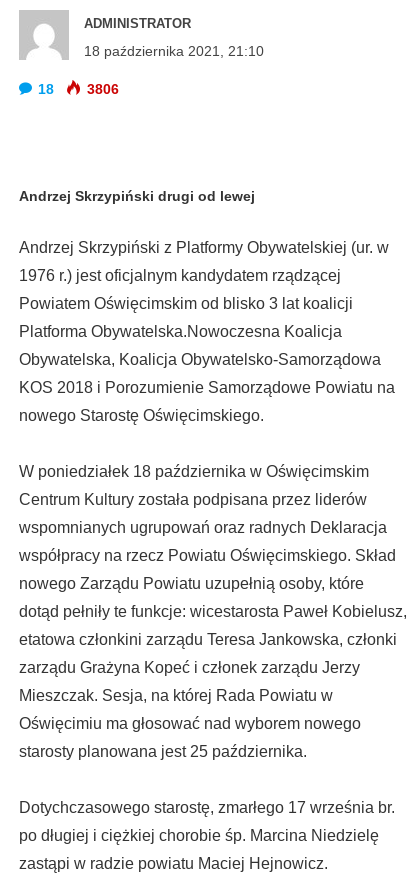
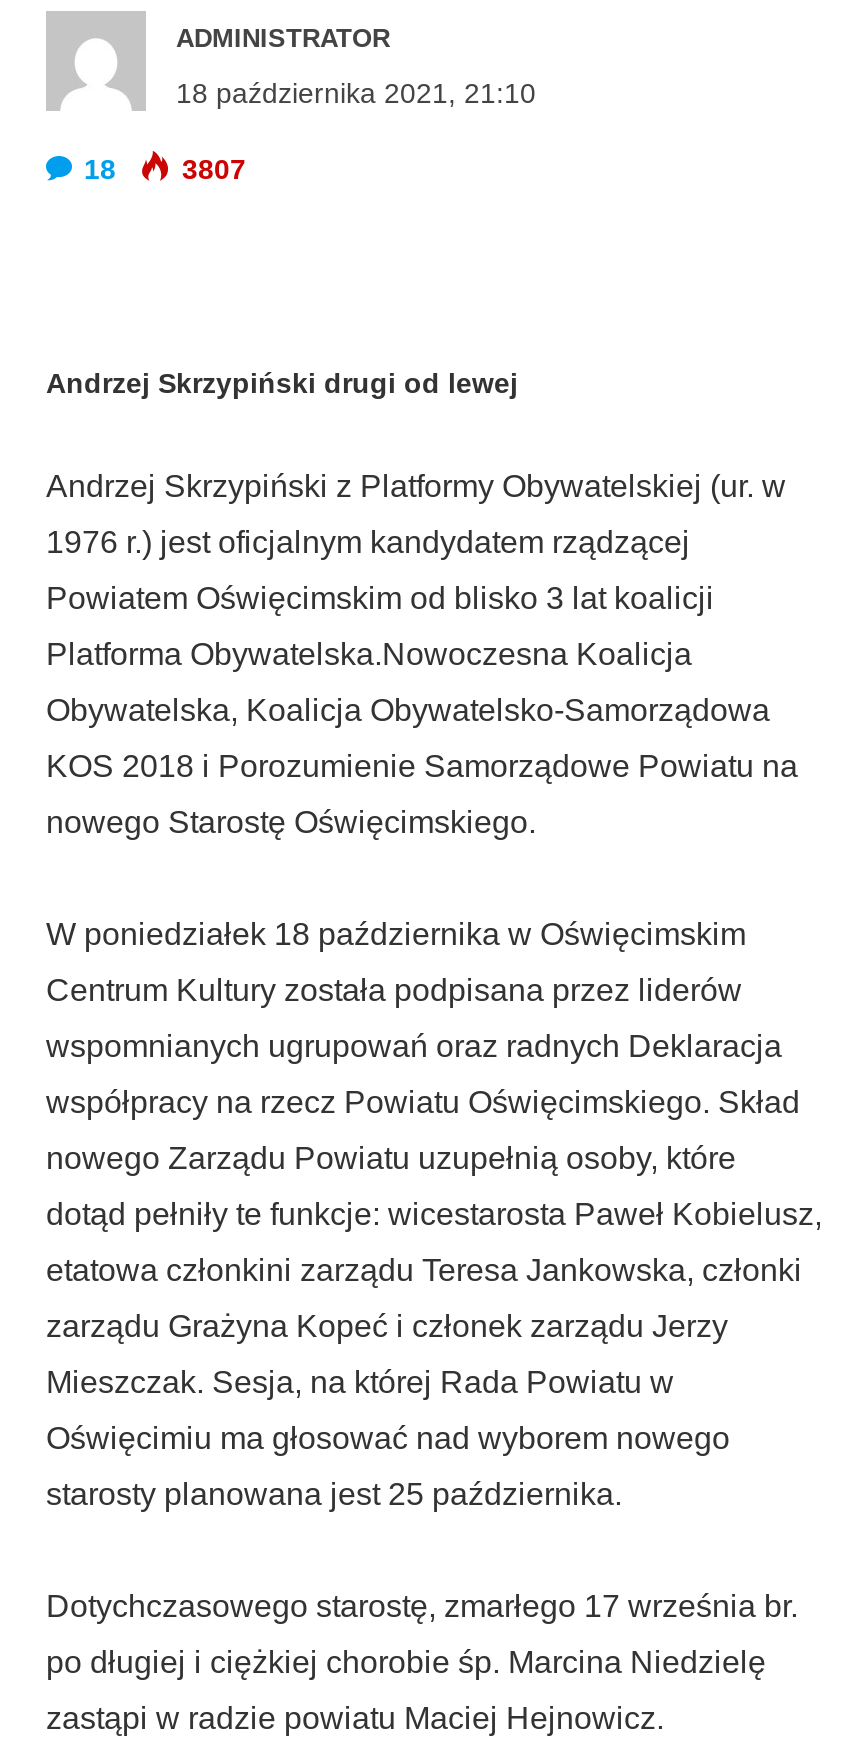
[38,81,119,97] 18 3806 -> [84,153,246,185] 18 3807

